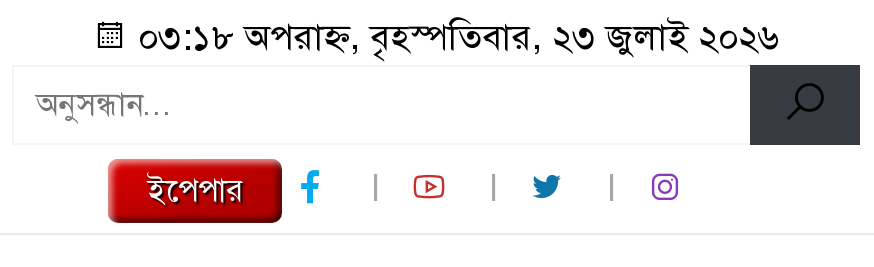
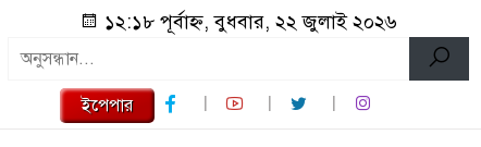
[128,15,780,59] ০৩:১৮ অপরাহ্ন, বৃহস্পতিবার, ২৩ জুলাই ২০২৬ -> [99,10,397,34] ১২:১৮ পূর্বাহ্ন, বুধবার, ২২ জুলাই ২০২৬

